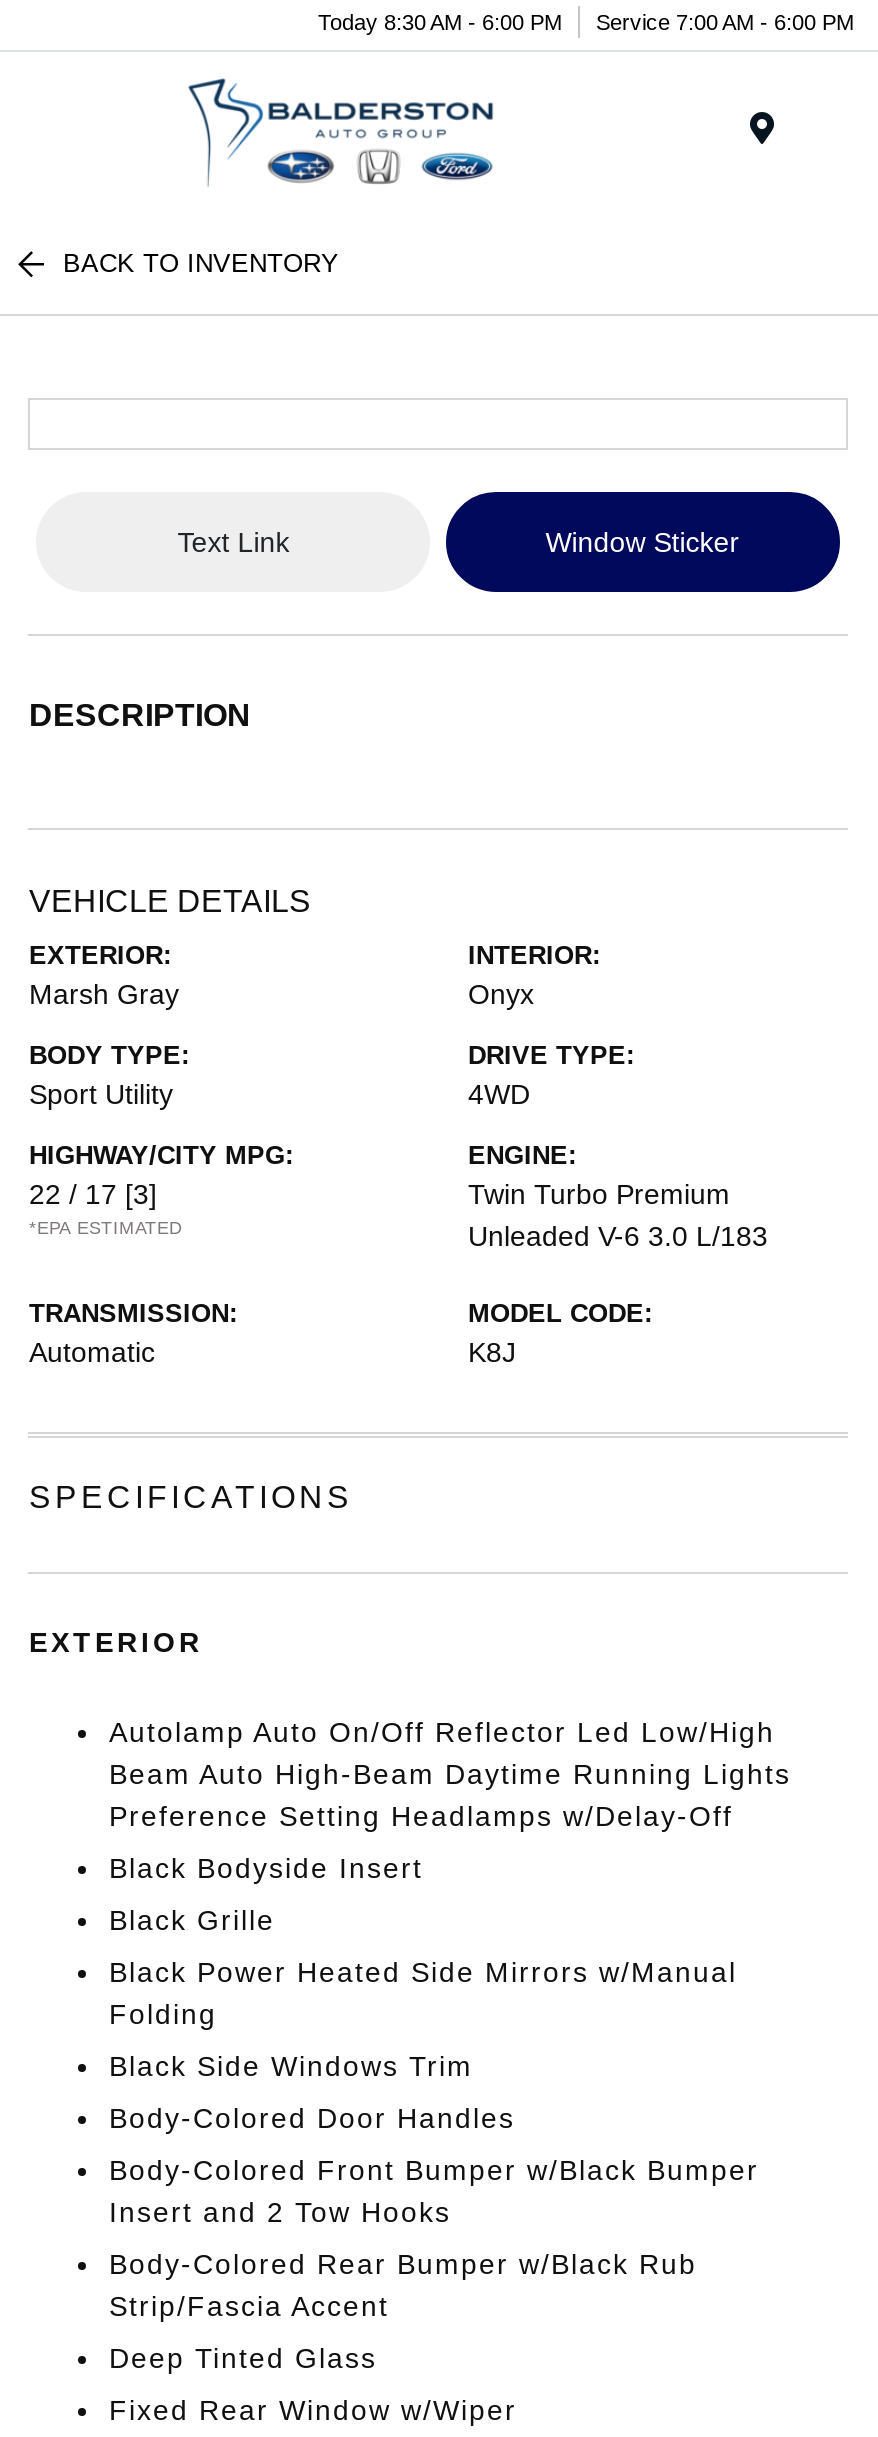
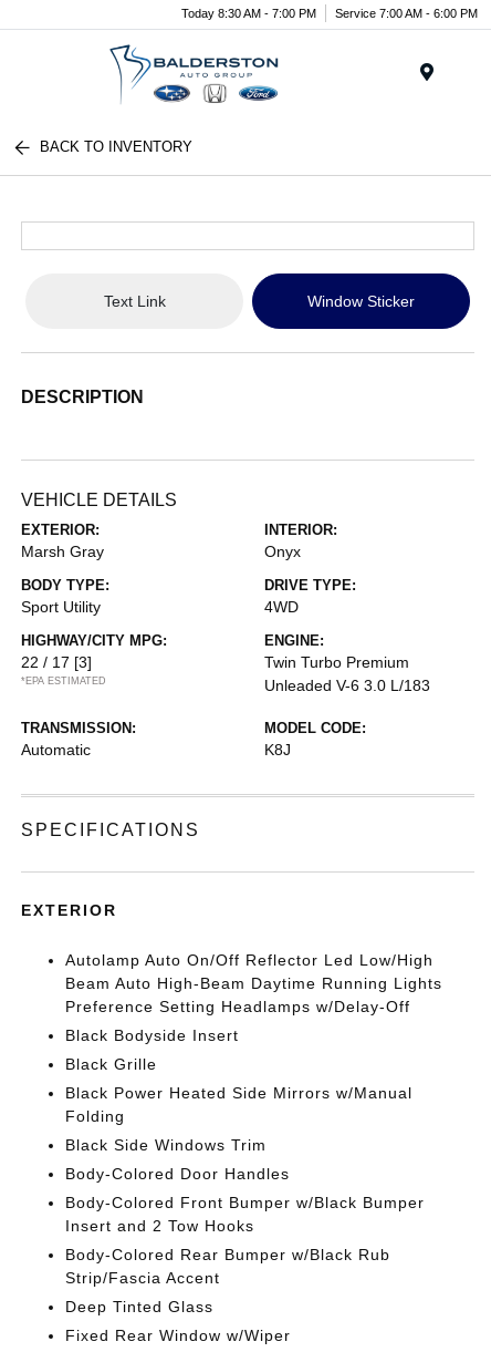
[318,9,854,33] Today 8:30 AM - 6:00 PM Service 7:00 AM - 6:00 PM -> [181,6,478,19] Today 8:30 AM - 7:00 PM Service 7:00 AM - 6:00 PM

